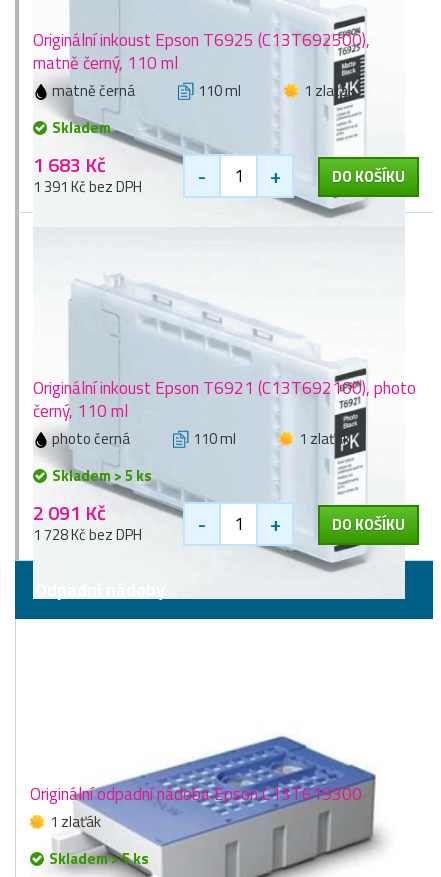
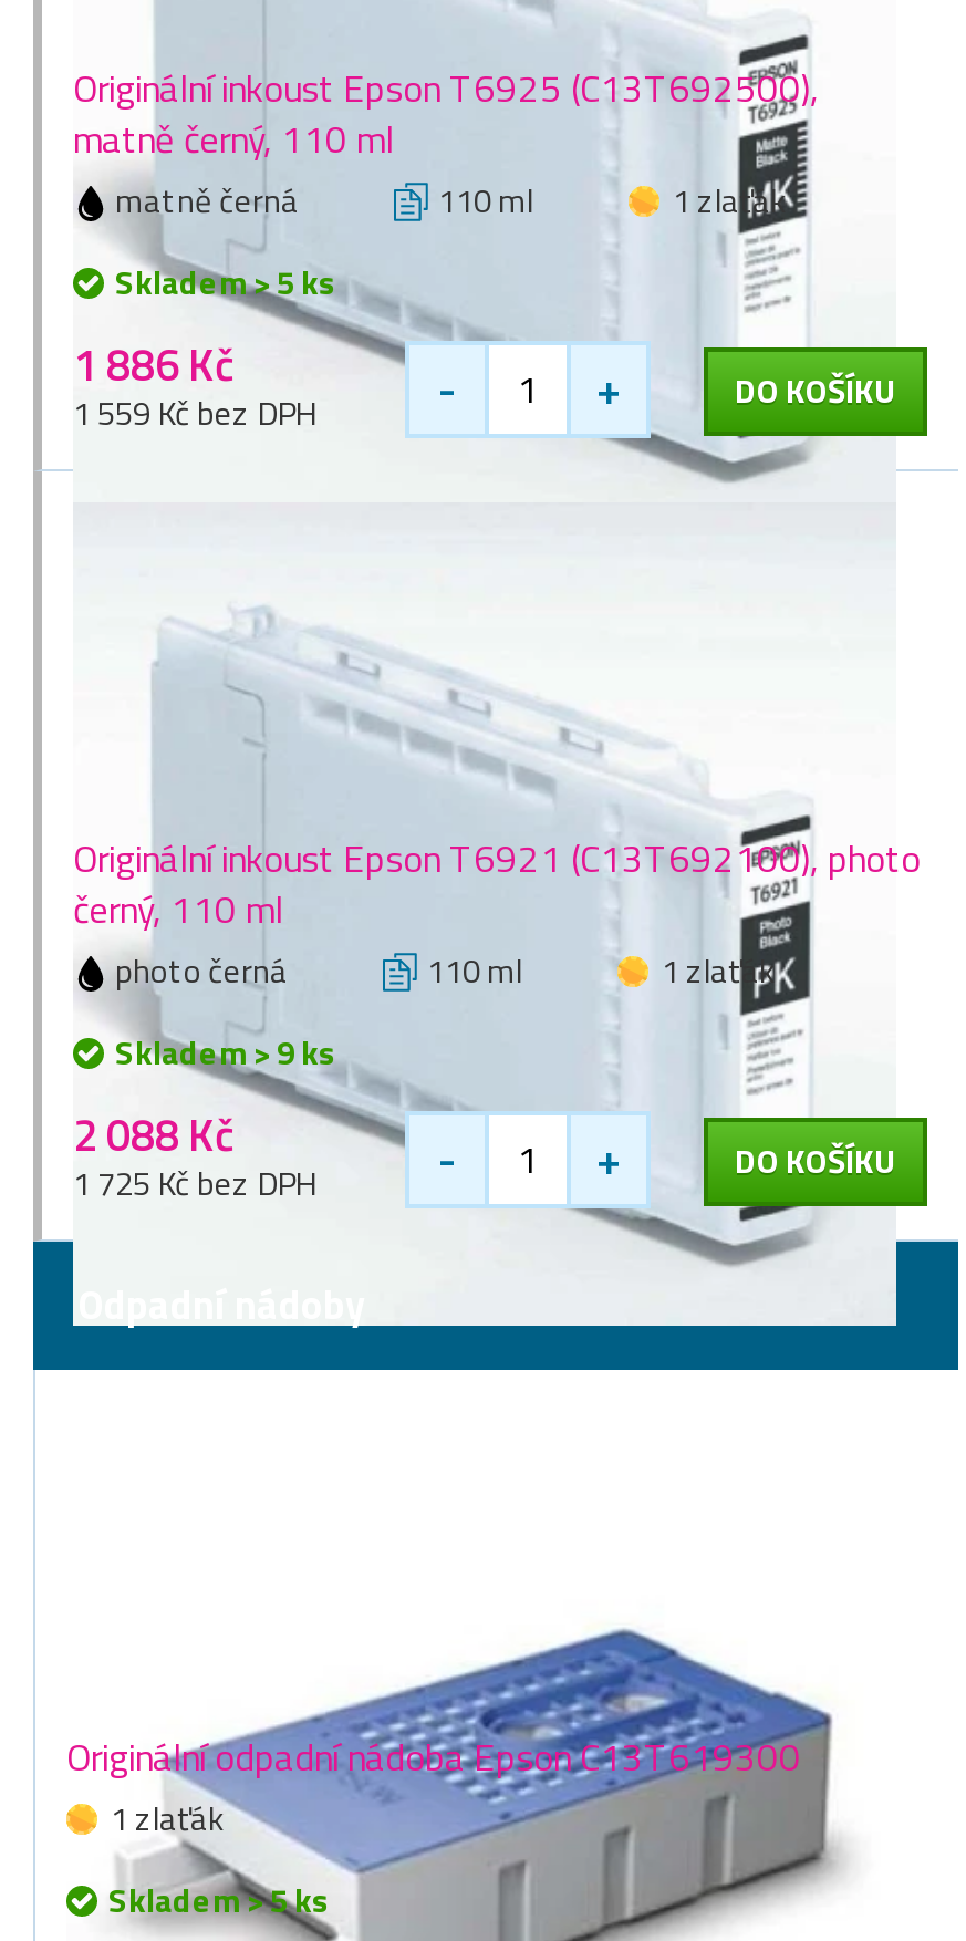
[33,116,142,198] Skladem | 1 683 Kč | 1 391 Kč bez DPH -> [73,256,336,438] Skladem > 5 ks | 1 886 Kč | 1 559 Kč bez DPH
[52,464,152,487] Skladem > 5 ks -> [115,1026,336,1077] Skladem > 9 ks
[33,497,106,528] 2 091 Kč -> [73,1100,235,1168] 2 088 Kč
[33,523,142,546] 1 728 Kč bez DPH -> [73,1157,314,1208] 1 725 Kč bez DPH

